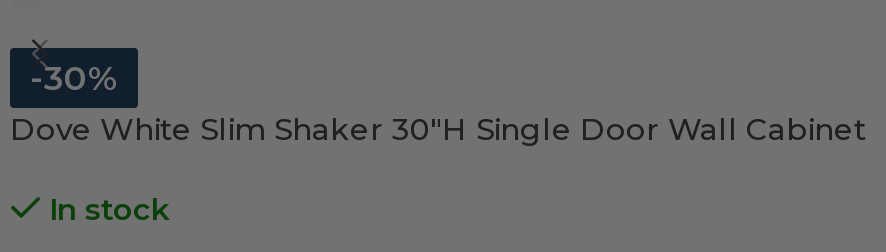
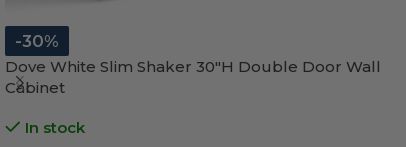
[10,110,866,148] Dove White Slim Shaker 30″H Single Door Wall Cabinet -> [5,57,381,97] Dove White Slim Shaker 30″H Double Door Wall | Cabinet

